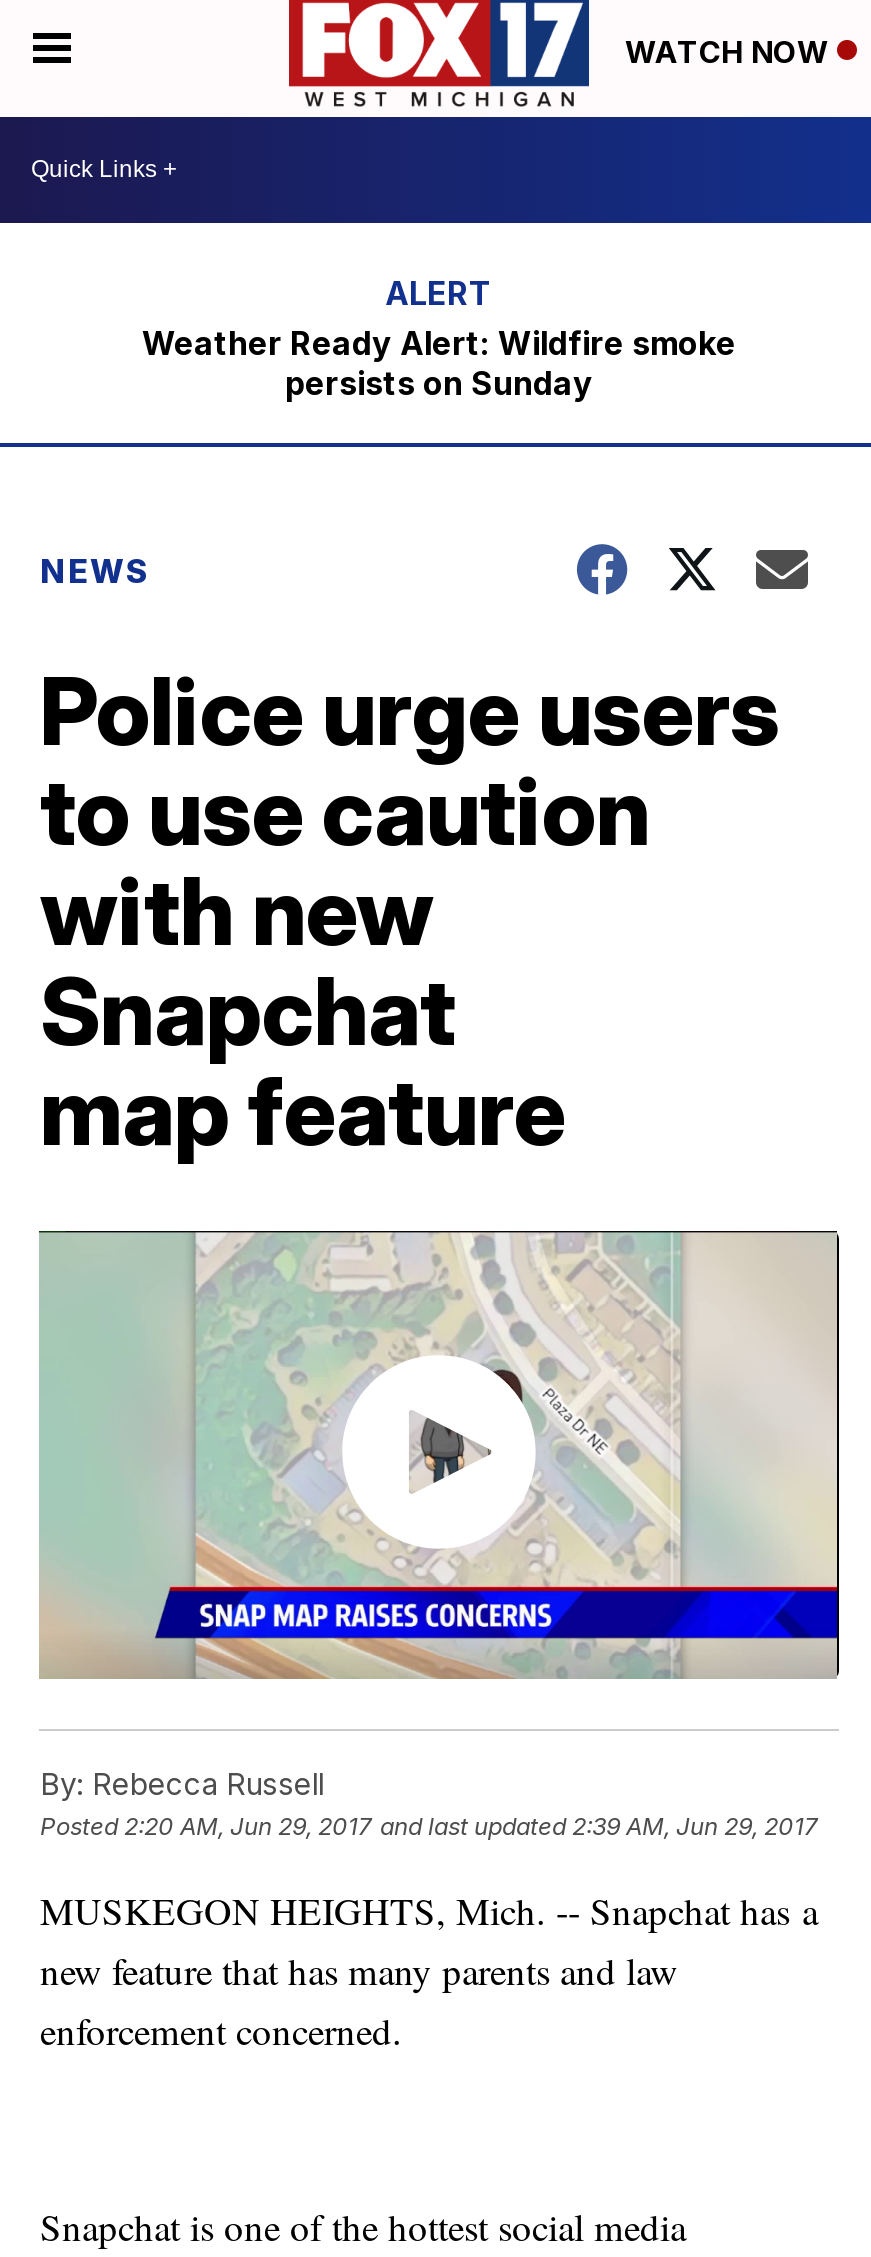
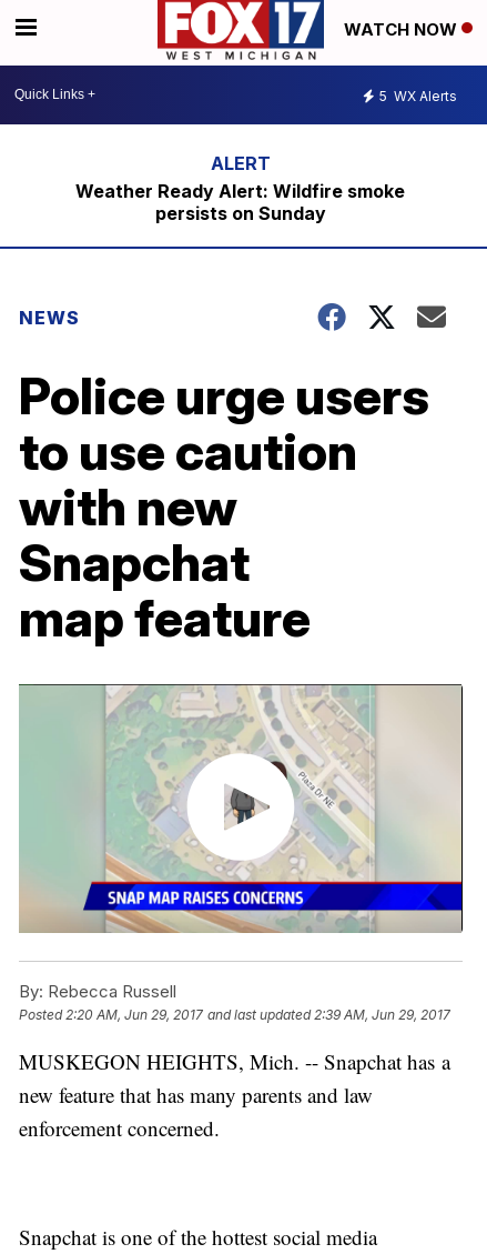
none -> [379,88,457,105] 5 WX Alerts

